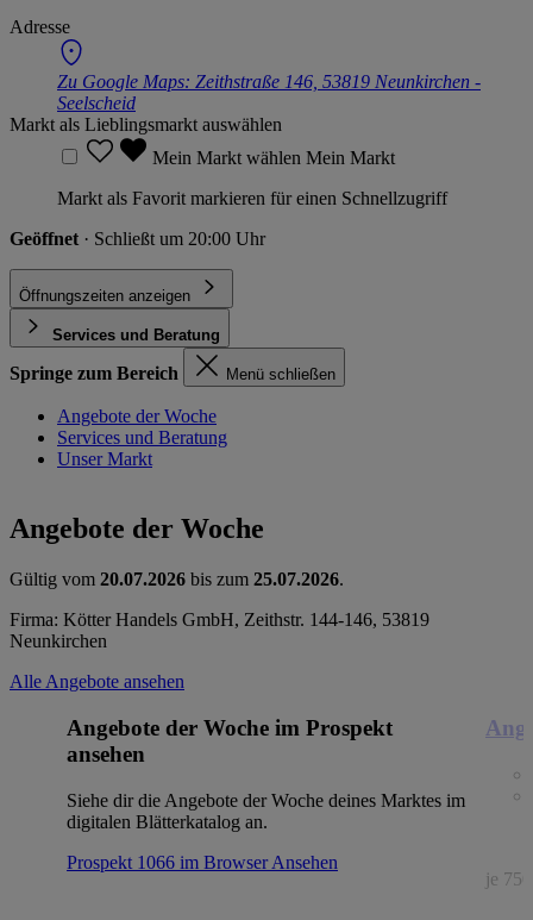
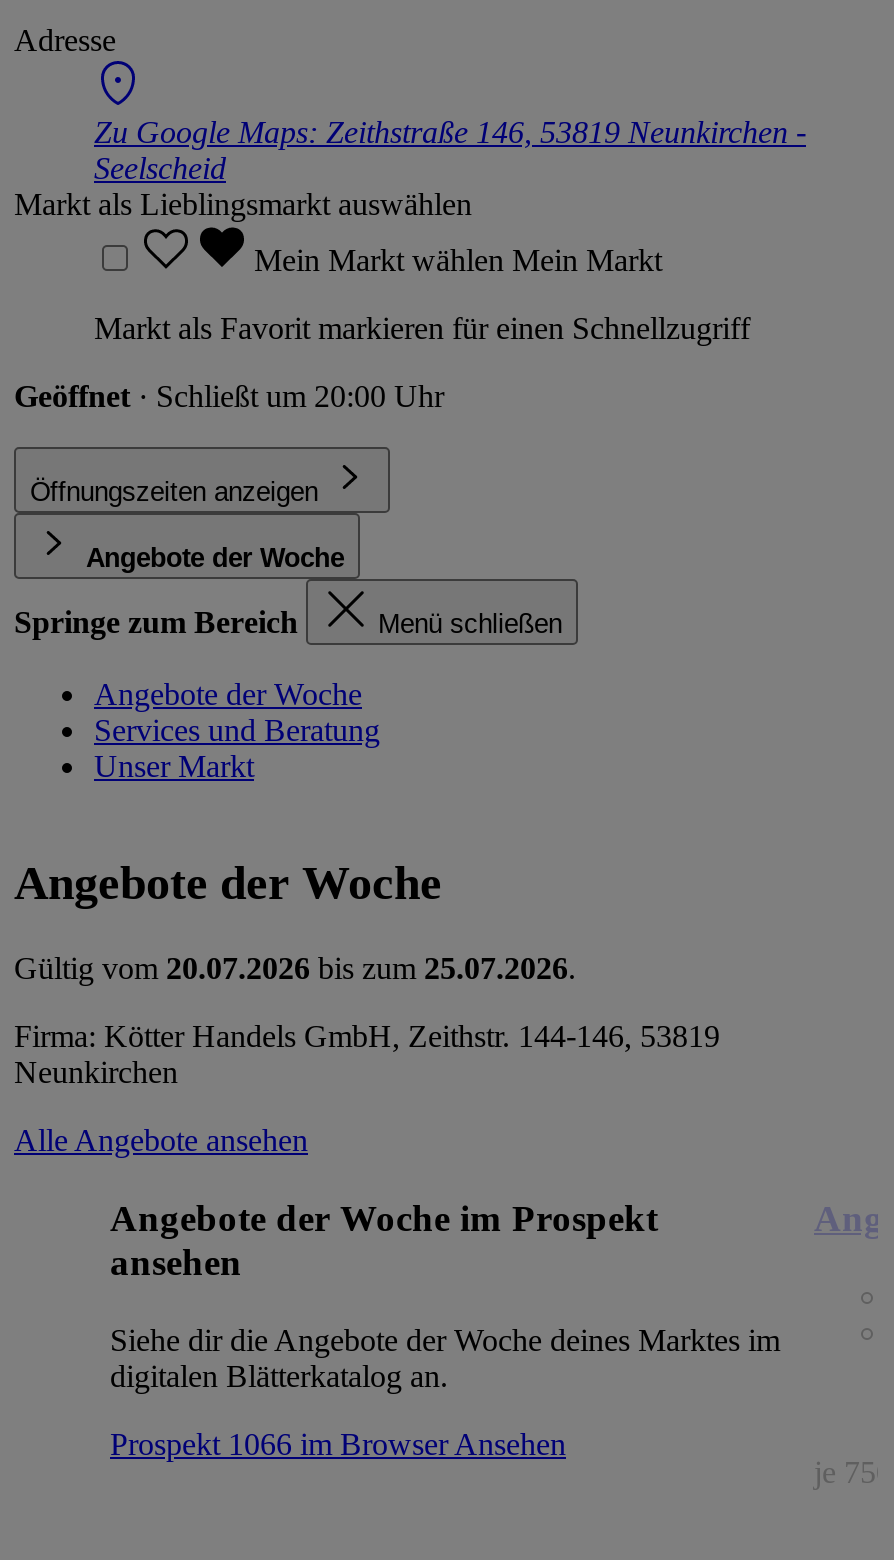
[52,326,220,343] Services und Beratung -> [86,542,344,572] Angebote der Woche

